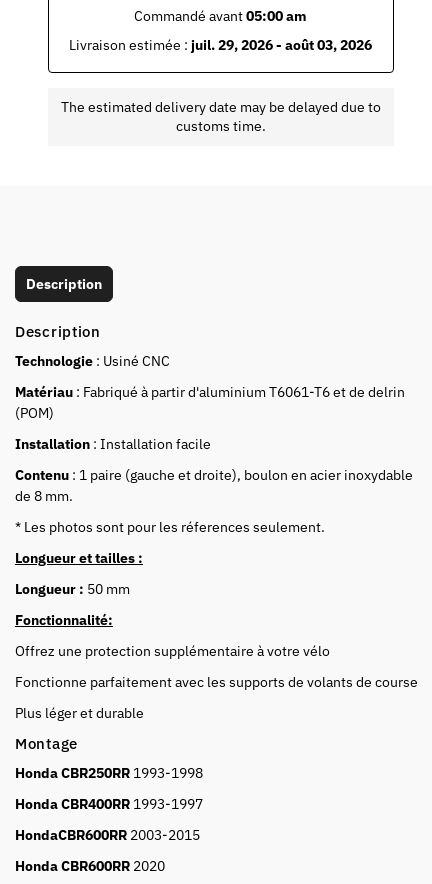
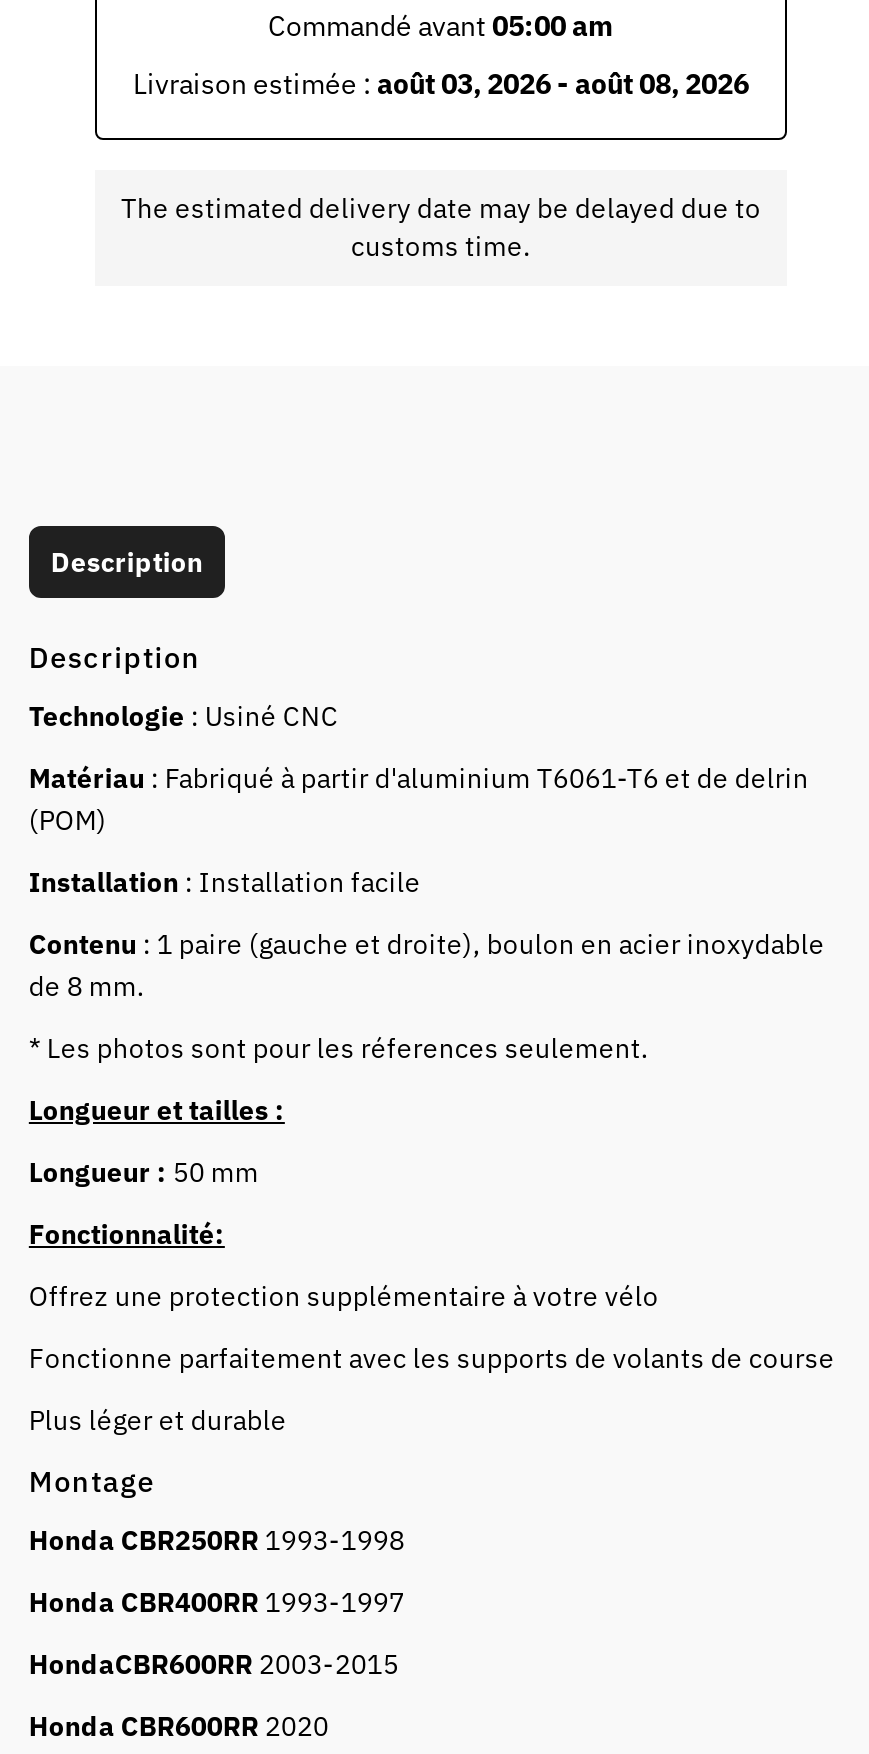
[69,36,372,54] Livraison estimée : juil. 29, 2026 - août 03, 2026 -> [133,66,749,102] Livraison estimée : août 03, 2026 - août 08, 2026

